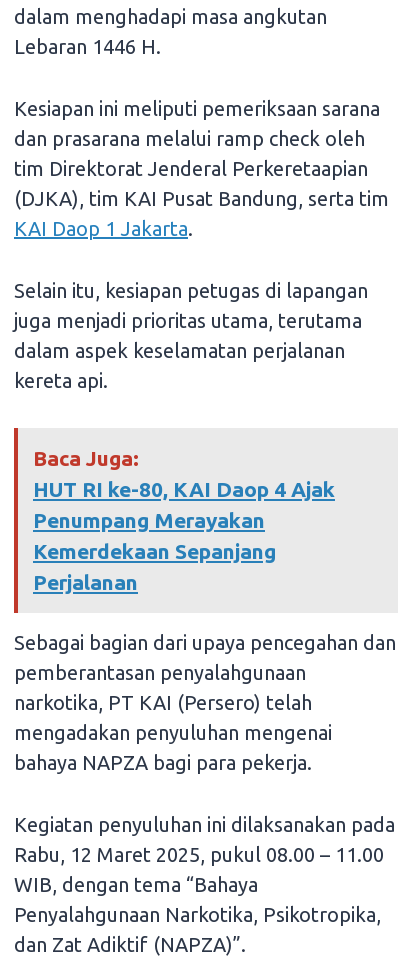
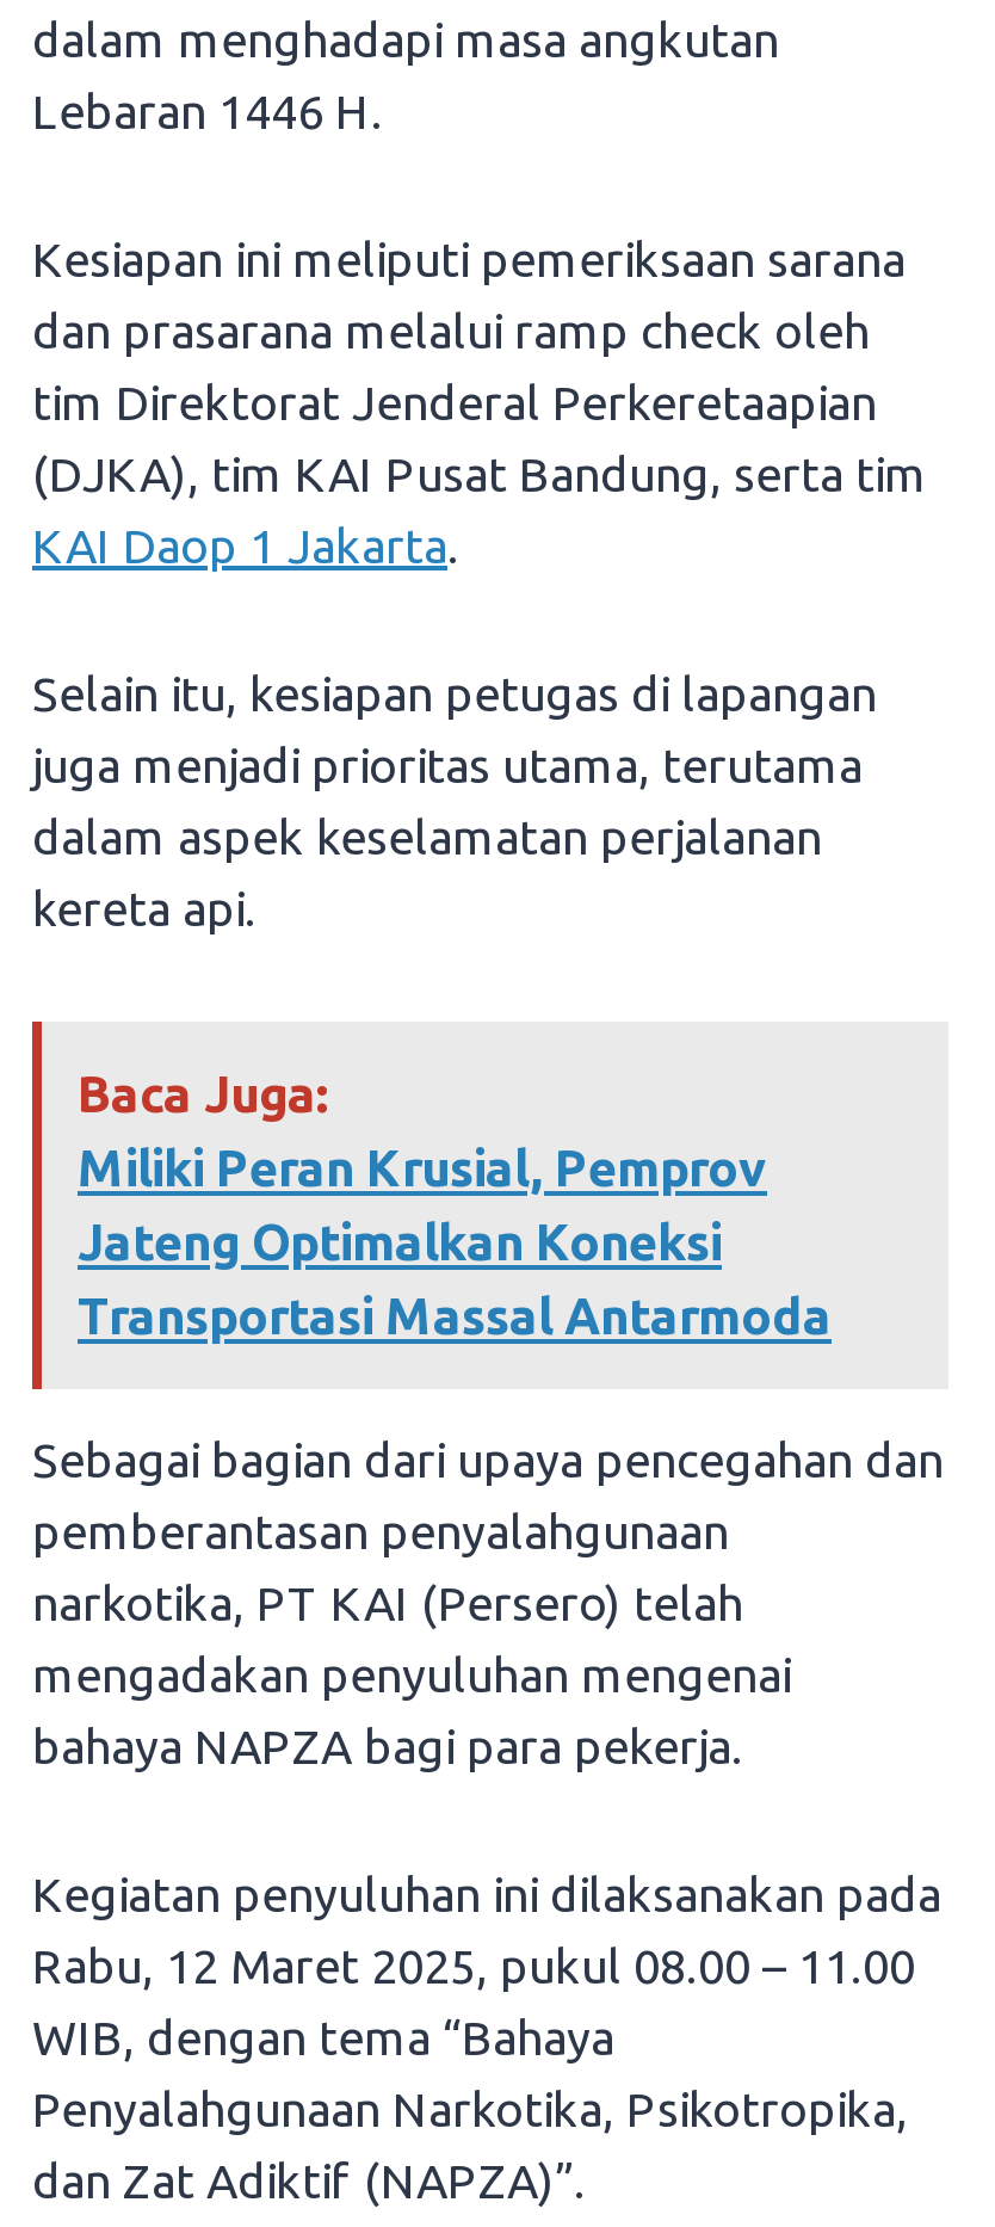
[33,477,335,594] HUT RI ke-80, KAI Daop 4 Ajak | Penumpang Merayakan | Kemerdekaan Sepanjang | Perjalanan -> [78,1139,832,1344] Miliki Peran Krusial, Pemprov | Jateng Optimalkan Koneksi | Transportasi Massal Antarmoda

